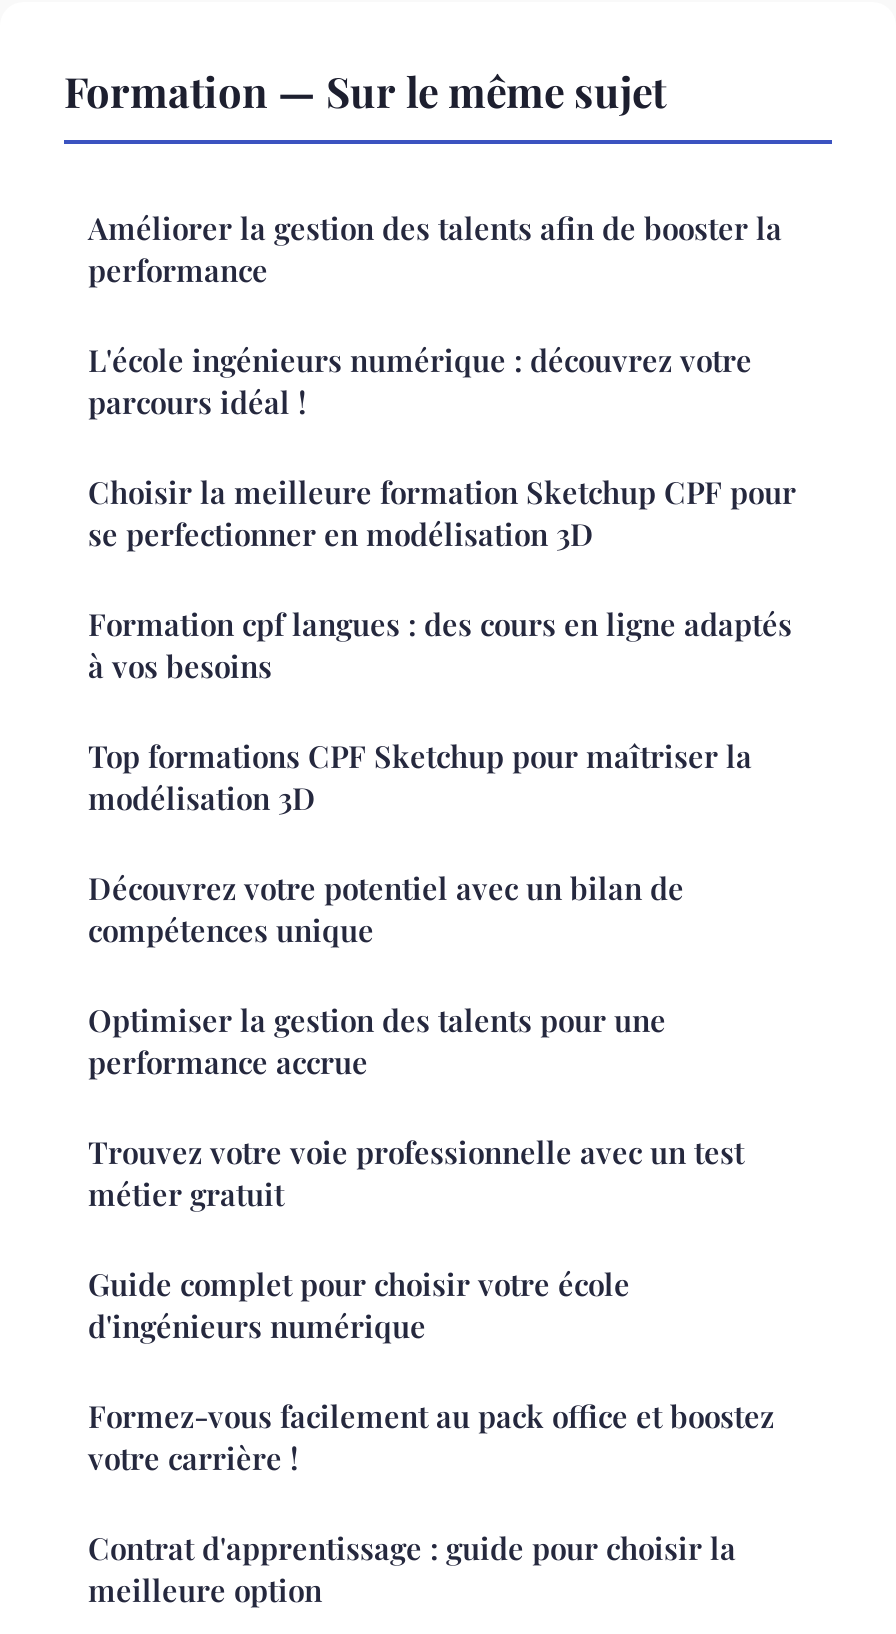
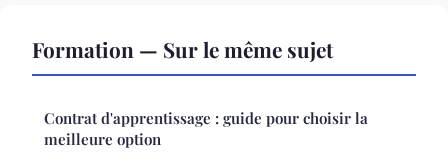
[88,207,796,1477] Améliorer la gestion des talents afin de booster la | performance | L'école ingénieurs numérique : découvrez votre | parcours idéal ! | Choisir la meilleure formation Sketchup CPF pour | se perfectionner en modélisation 3D | Formation cpf langues : des cours en ligne adaptés | à vos besoins | Top formations CPF Sketchup pour maîtriser la | modélisation 3D | Découvrez votre potentiel avec un bilan de | compétences unique | Optimiser la gestion des talents pour une | performance accrue | Trouvez votre voie professionnelle avec un test | métier gratuit | Guide complet pour choisir votre école | d'ingénieurs numérique | Formez-vous facilement au pack office et boostez | votre carrière ! -> none

